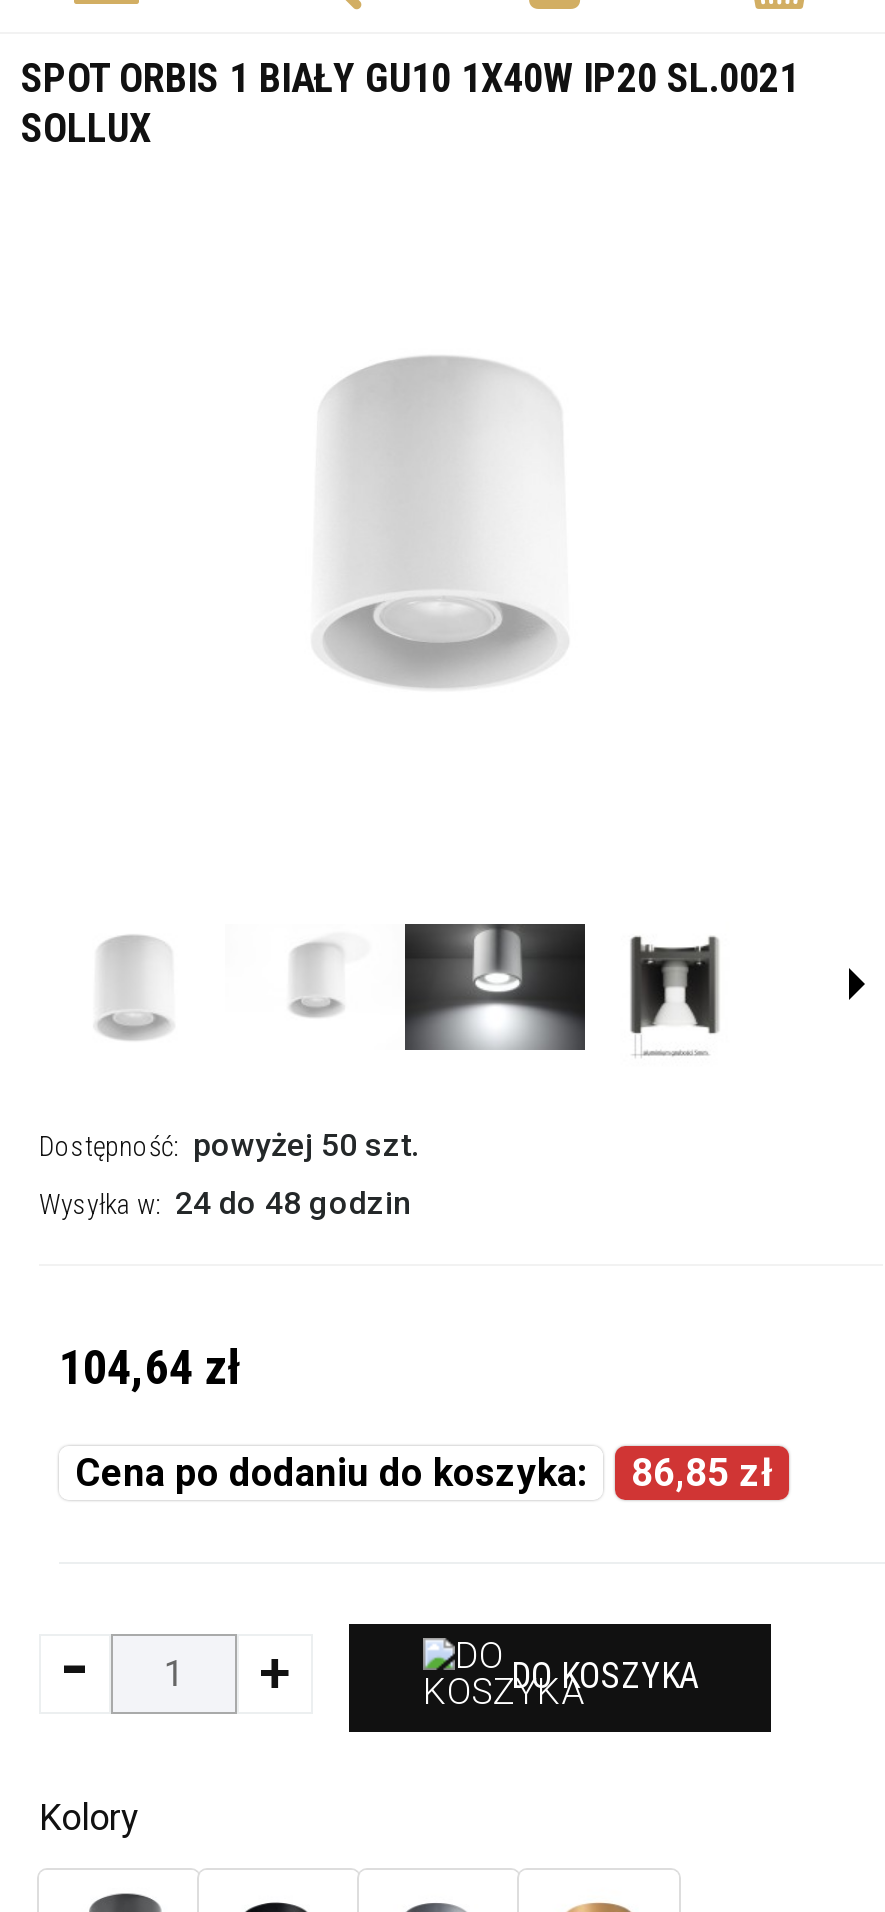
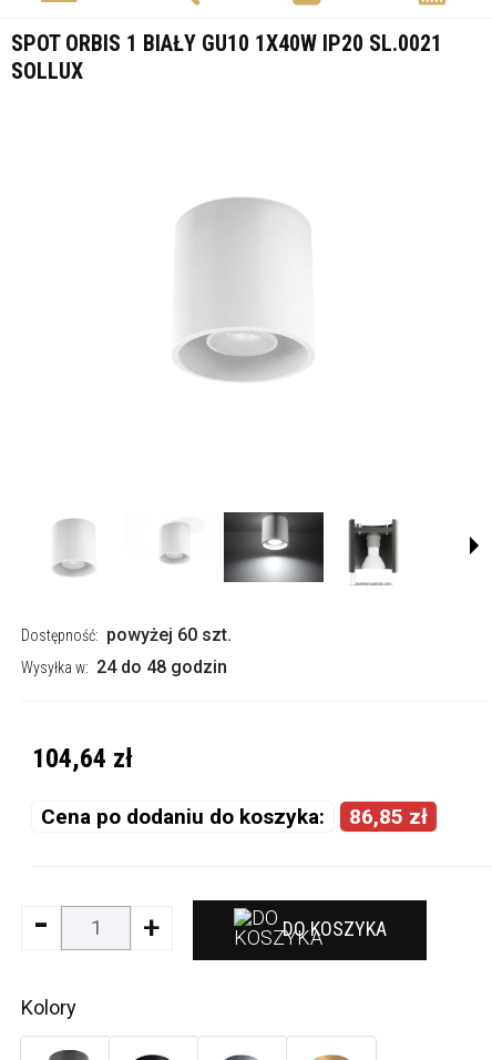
[39,1126,419,1164] Dostępność: powyżej 50 szt. -> [21,624,232,645] Dostępność: powyżej 60 szt.

